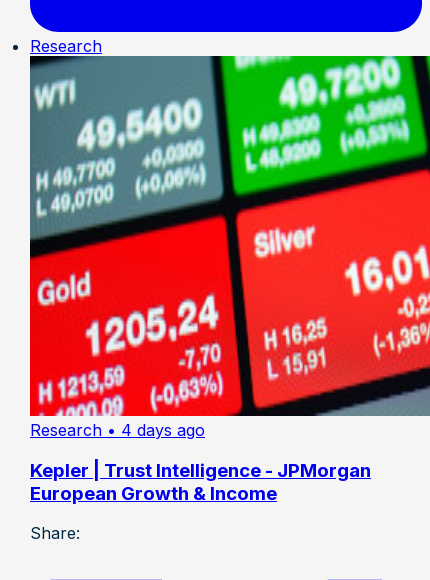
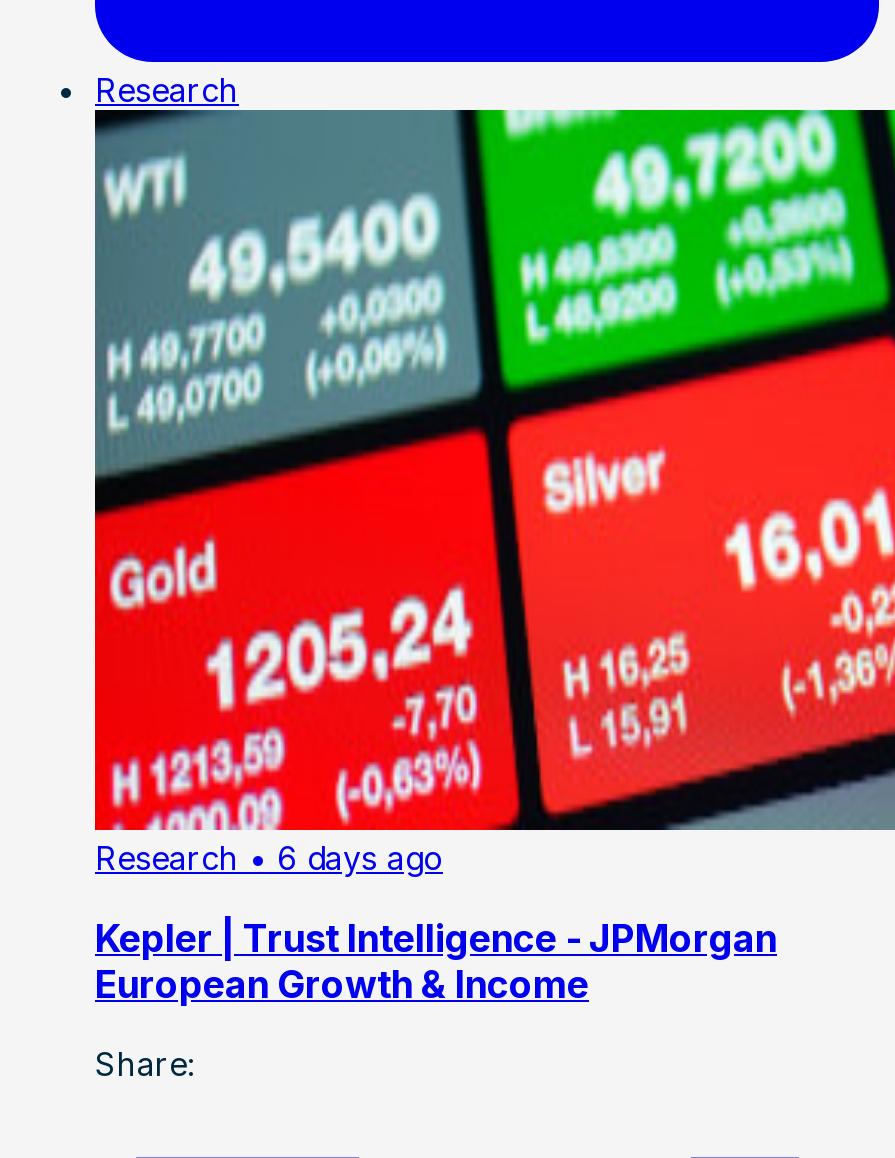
[30,420,205,440] Research • 4 days ago -> [95,838,443,878] Research • 6 days ago

